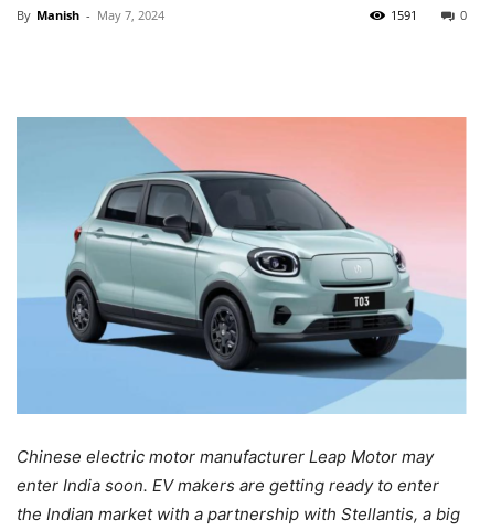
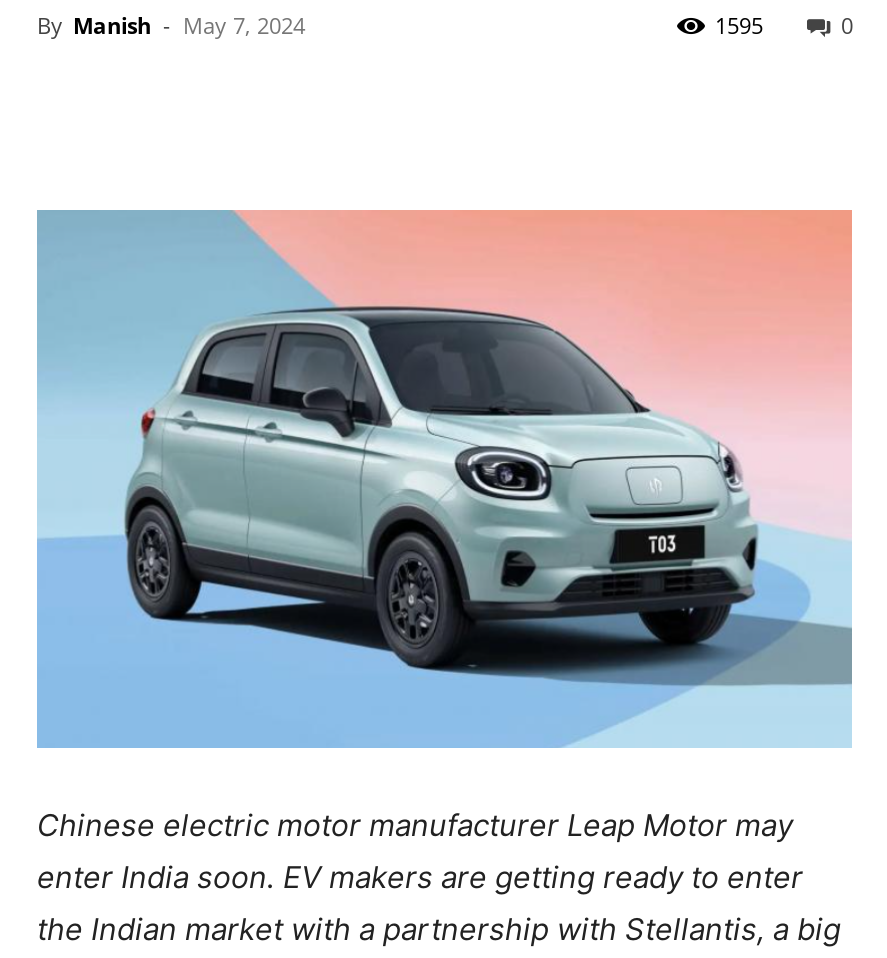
[391,7,417,23] 1591 -> [715,10,763,40] 1595

